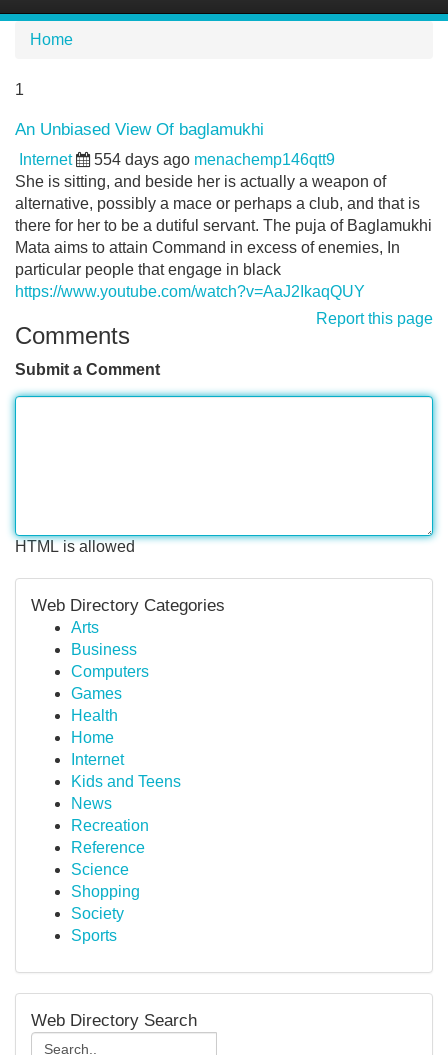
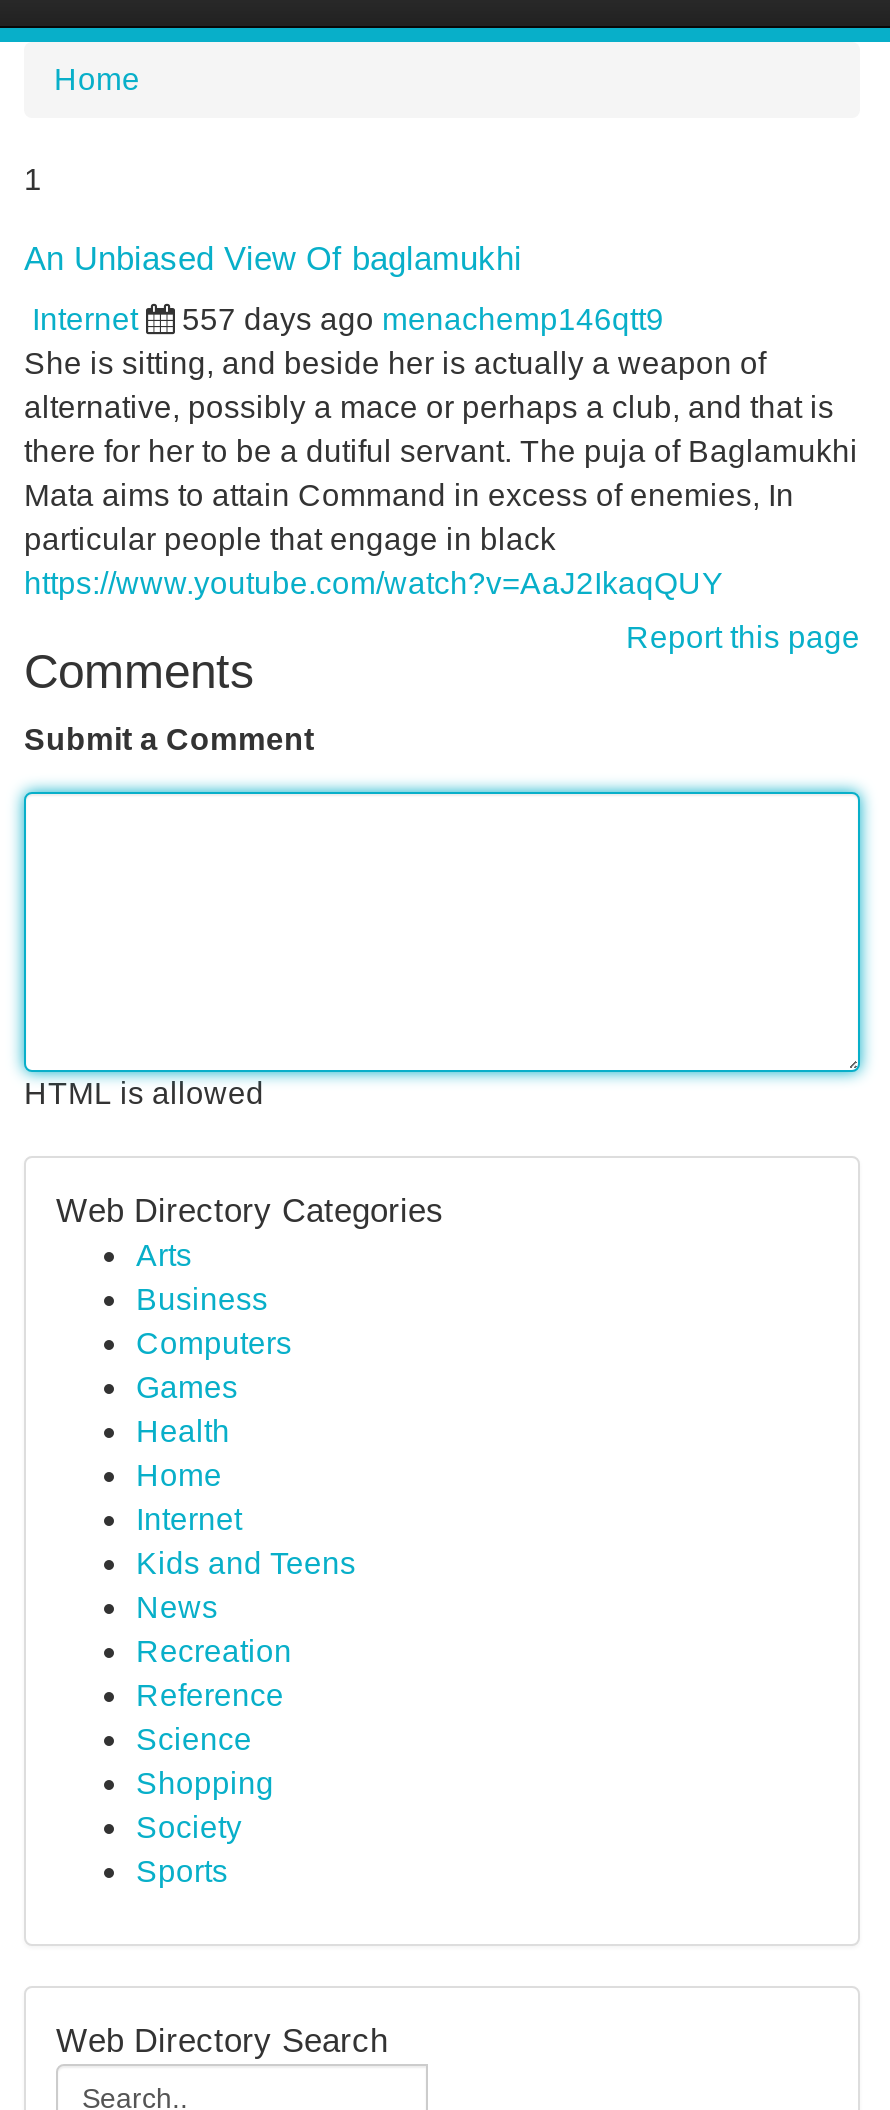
[94,151,335,168] 554 days ago menachemp146qtt9 -> [182,302,664,336] 557 days ago menachemp146qtt9

